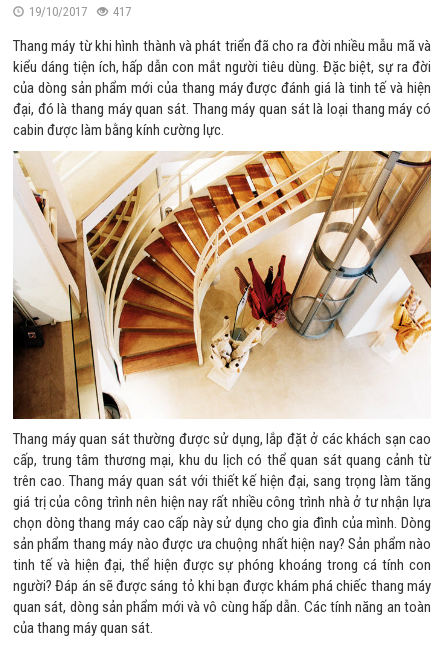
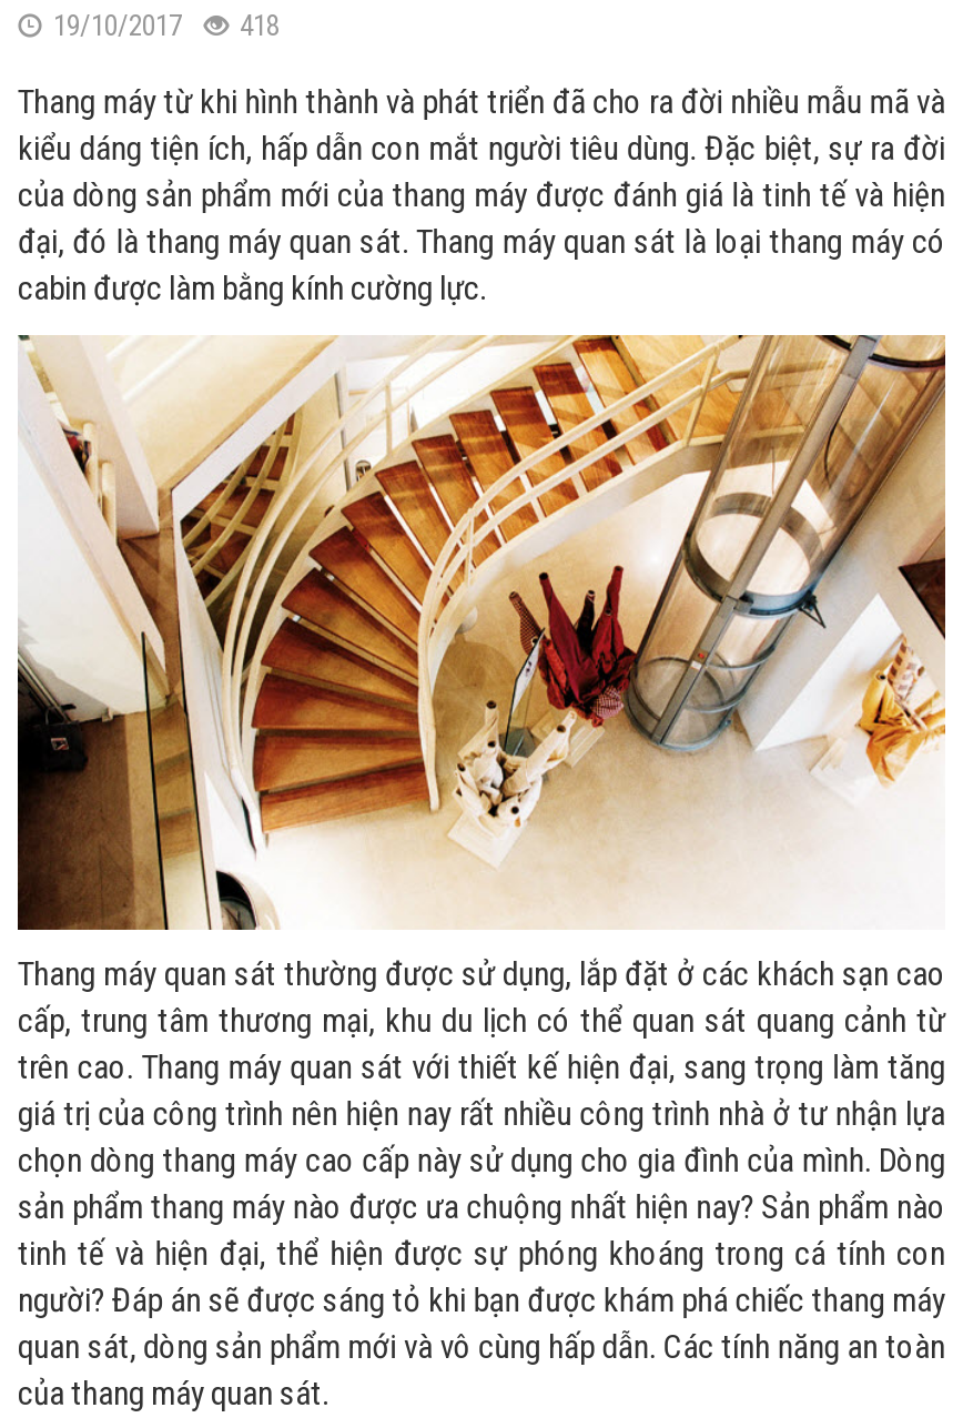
[29,4,131,19] 19/10/2017 417 -> [53,9,280,42] 19/10/2017 418

